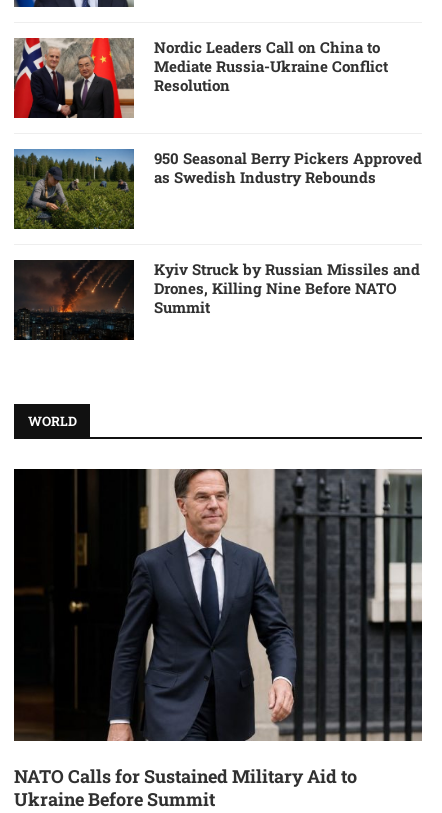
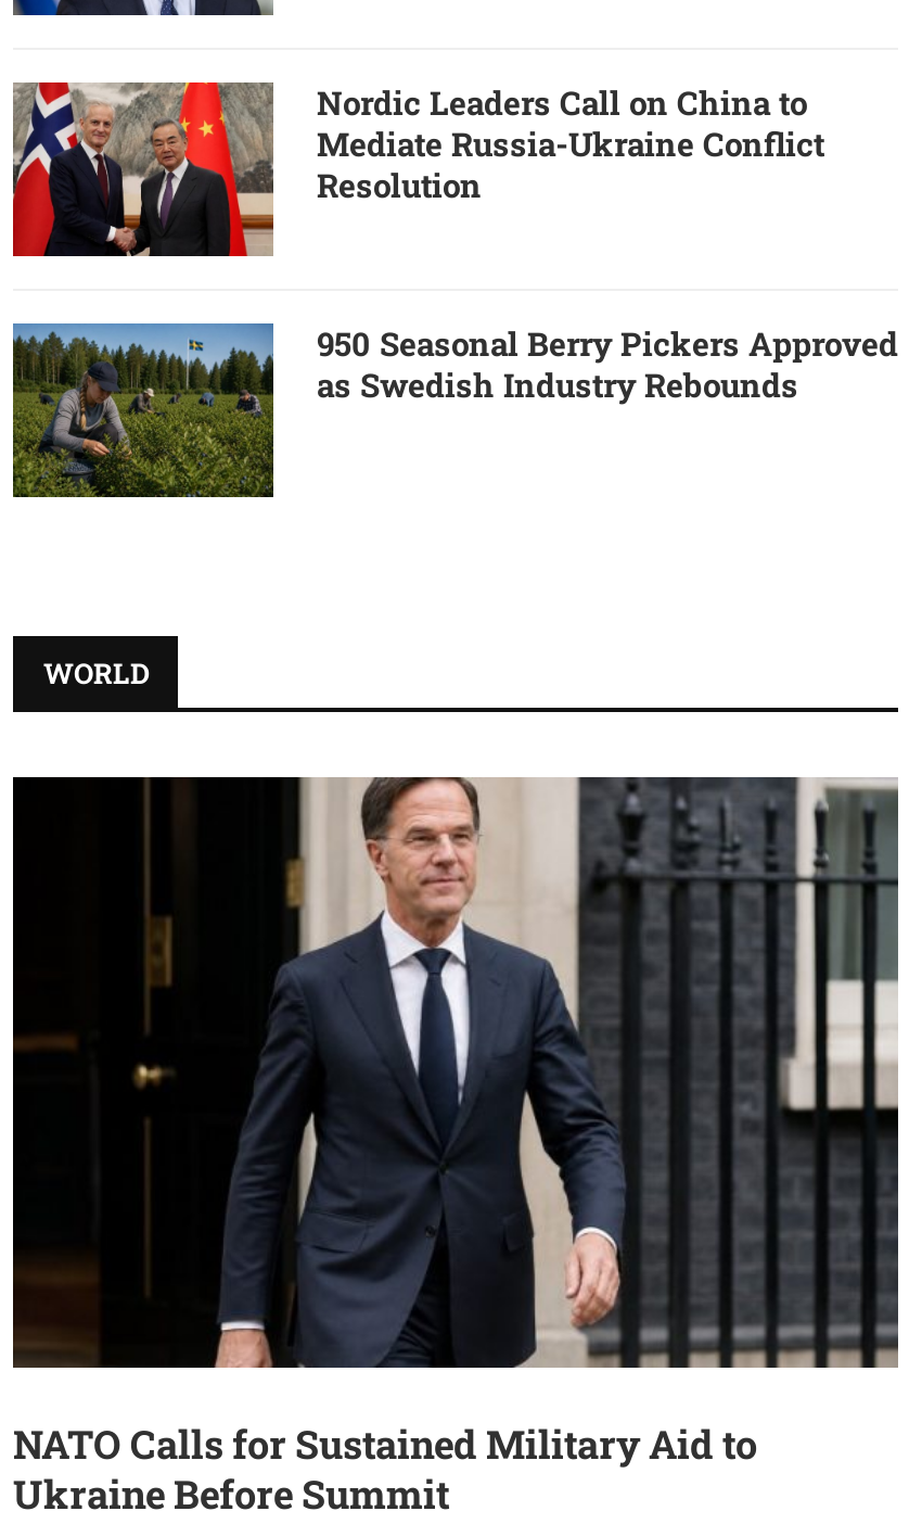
[13,258,420,340] [image] | Kyiv Struck by Russian Missiles and | Drones, Killing Nine Before NATO | Summit -> none

